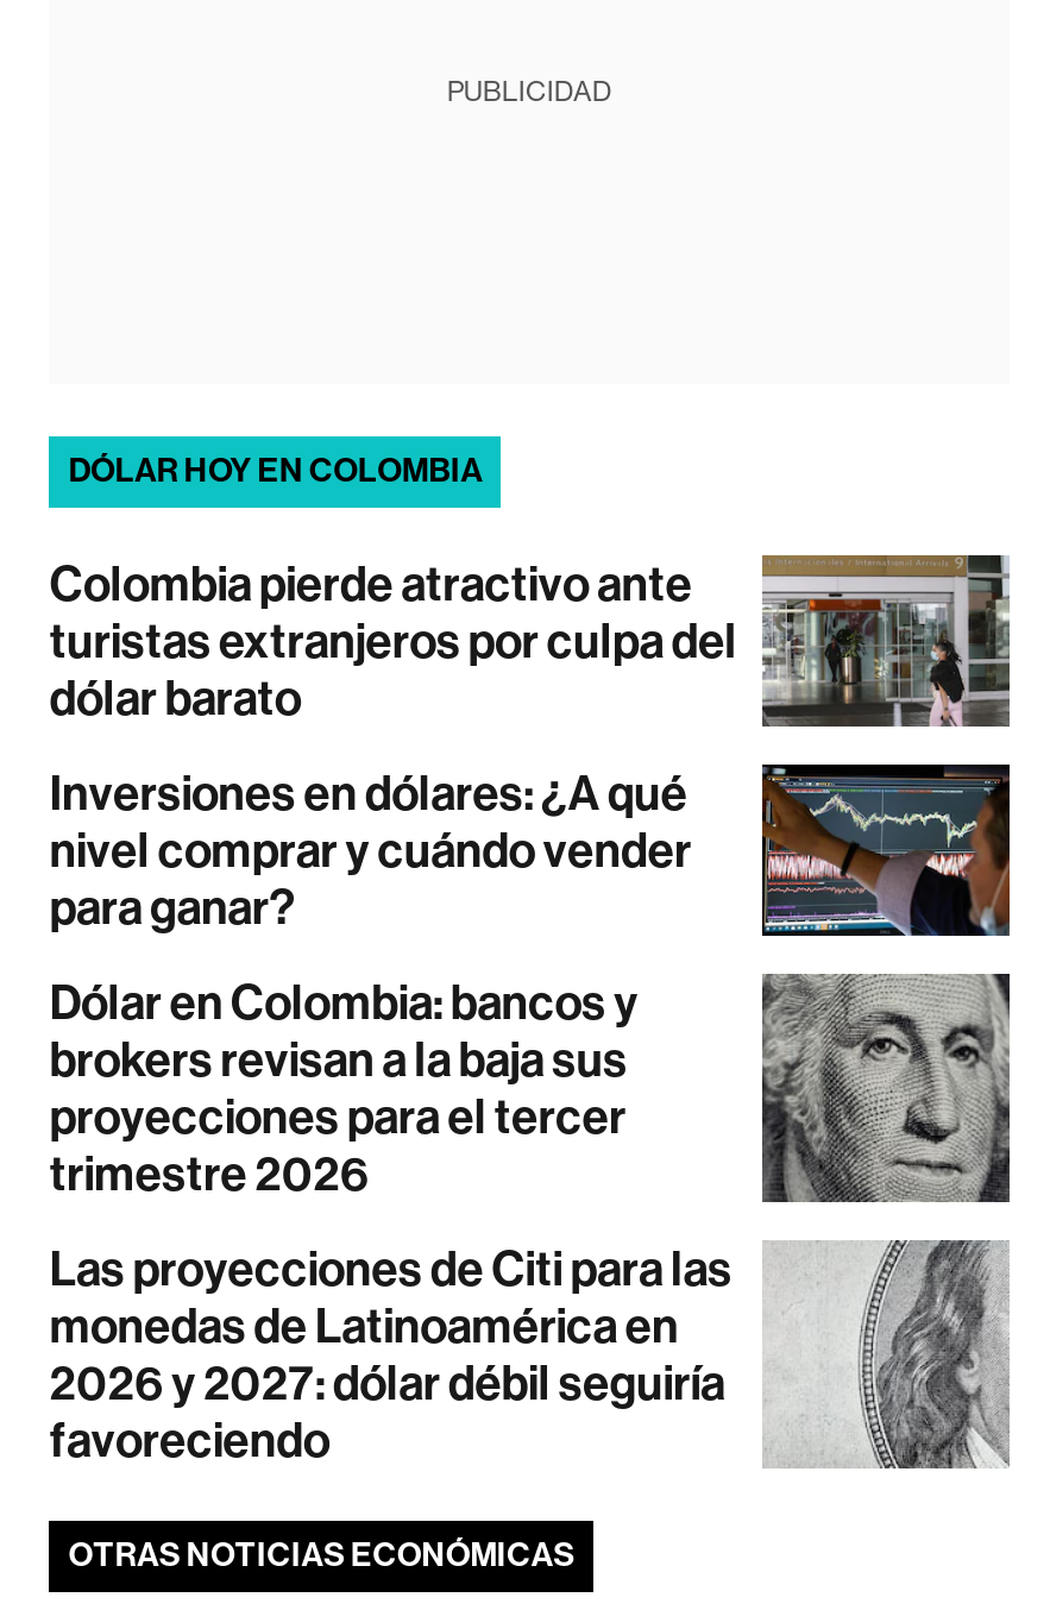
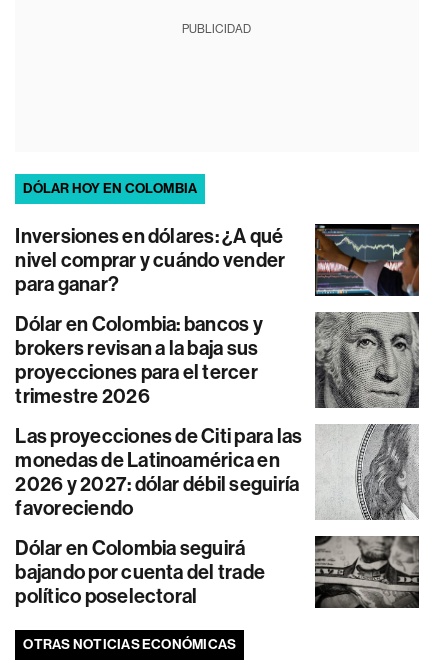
[50,553,1010,729] [image] | Colombia pierde atractivo ante | turistas extranjeros por culpa del | dólar barato -> none
moved [50,763,1012,1467] -> [15,223,420,519]: [image] | Inversiones en dólares: ¿A qué | nivel comprar y cuándo vender | ... | 2026 y 2027: dólar débil seguiría | favoreciendo
none -> [15,535,265,607] Dólar en Colombia seguirá | bajando por cuenta del trade | político poselectoral
none -> [314,535,419,609] [image]

